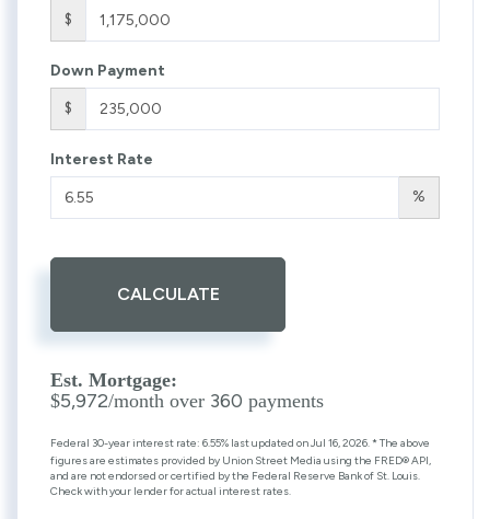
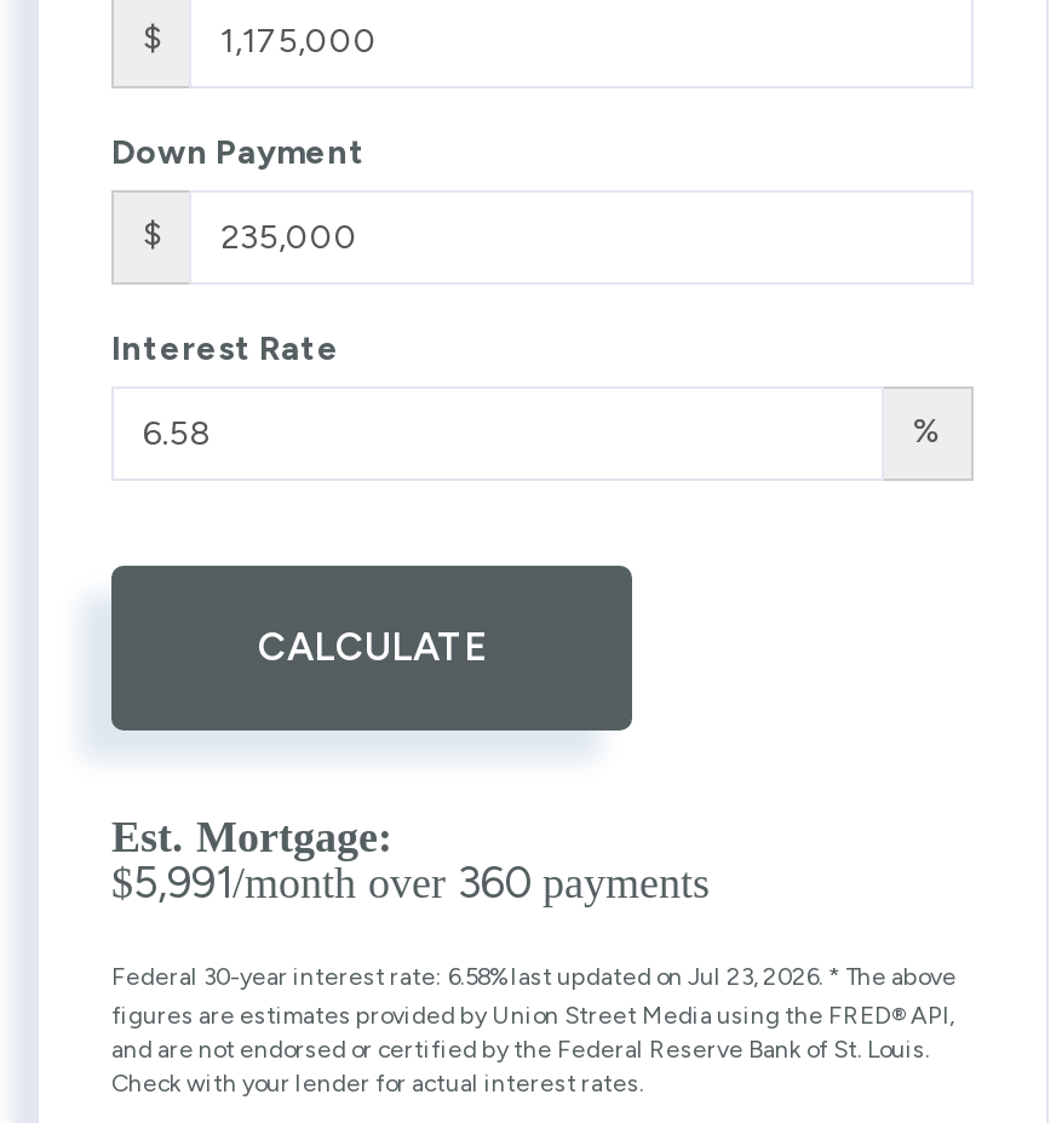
[50,389,324,413] $5,972/month over 360 payments -> [111,856,710,910] $5,991/month over 360 payments
[50,436,430,450] Federal 30-year interest rate: 6.55% last updated on Jul 16, 2026. * The above -> [111,960,957,992] Federal 30-year interest rate: 6.58% last updated on Jul 23, 2026. * The above

